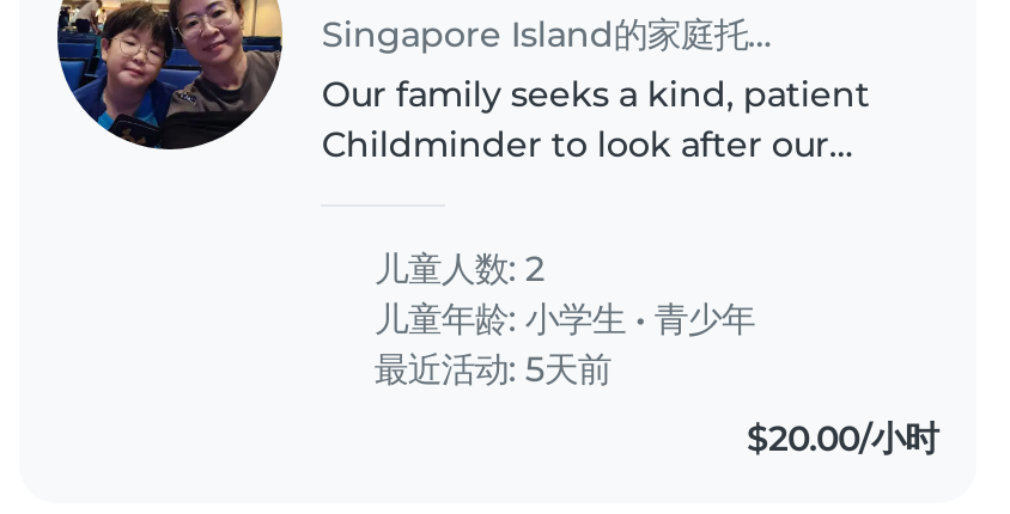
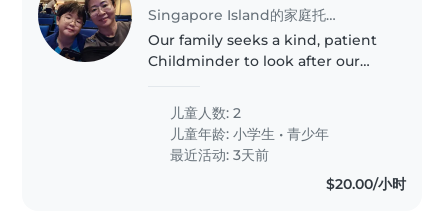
[365,348,611,391] 最近活动: 5天前 -> [166,146,269,164] 最近活动: 3天前

